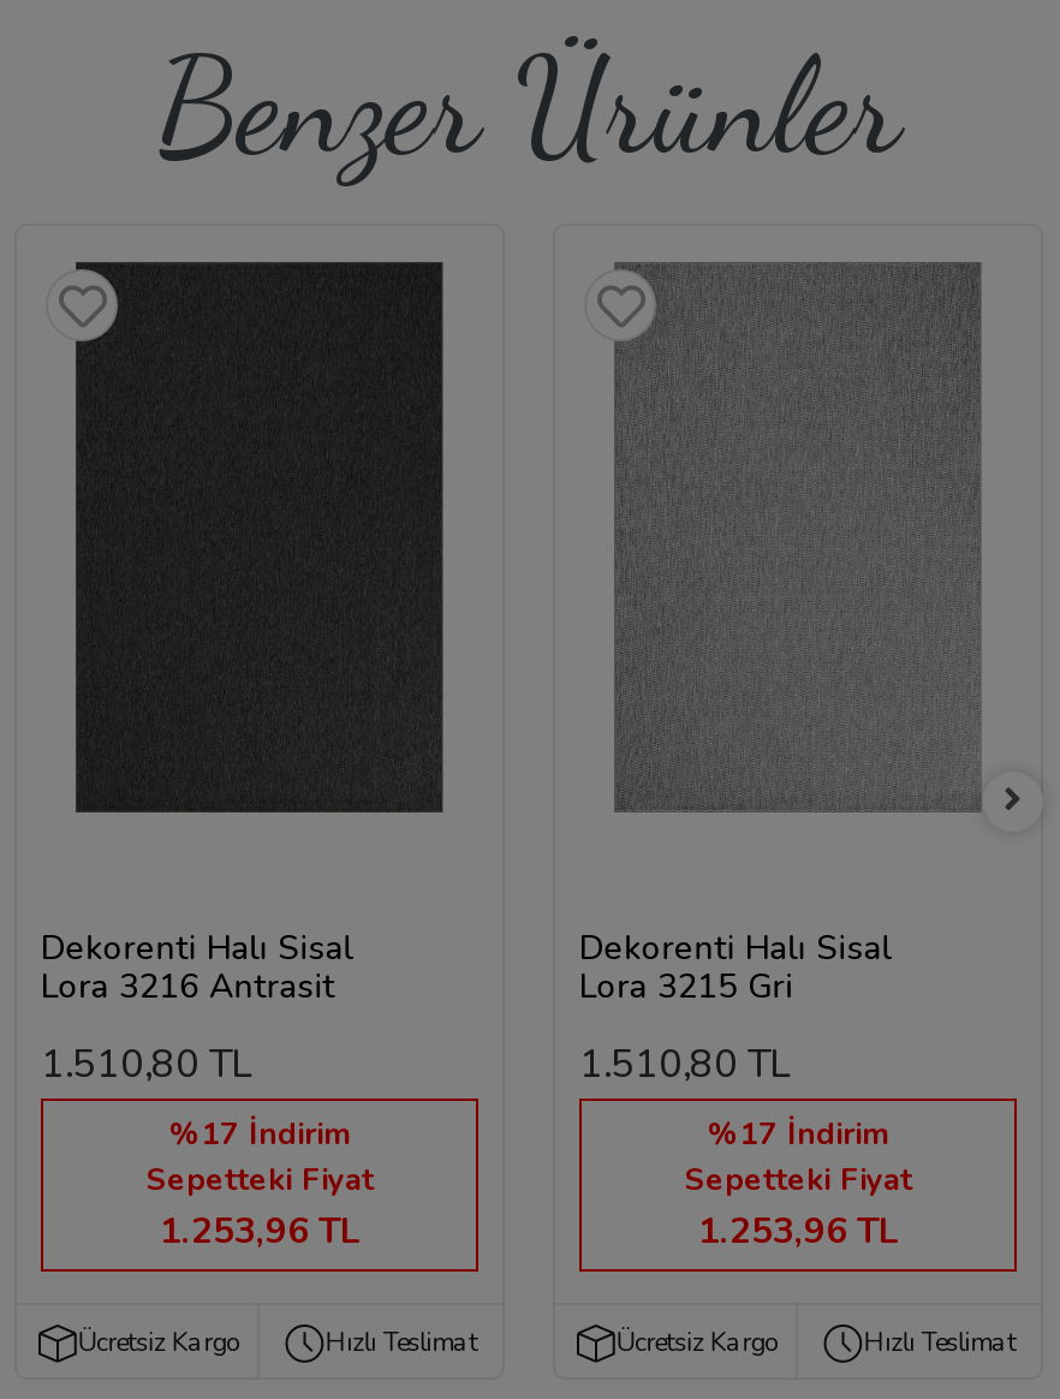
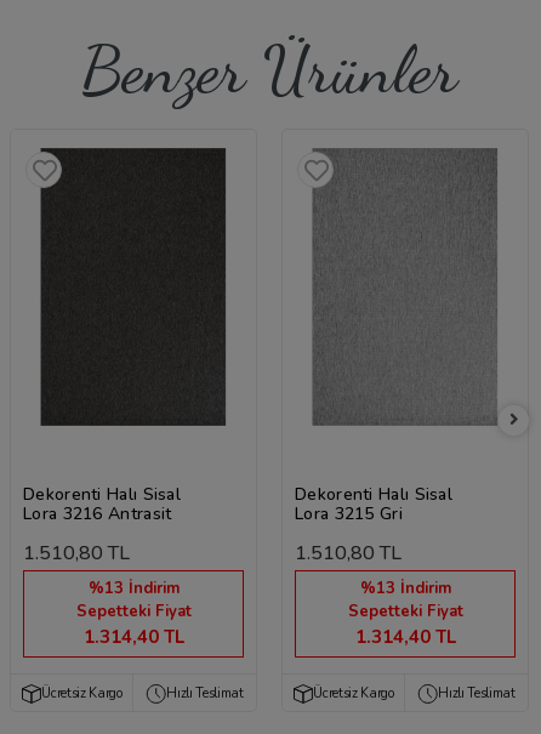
[169,1114,350,1157] %17 İndirim -> [88,578,179,600] %13 İndirim
[708,1114,888,1157] %17 İndirim -> [360,578,451,600] %13 İndirim
[160,1207,359,1255] 1.253,96 TL -> [83,625,184,649] 1.314,40 TL
[698,1207,898,1255] 1.253,96 TL -> [355,625,455,649] 1.314,40 TL

